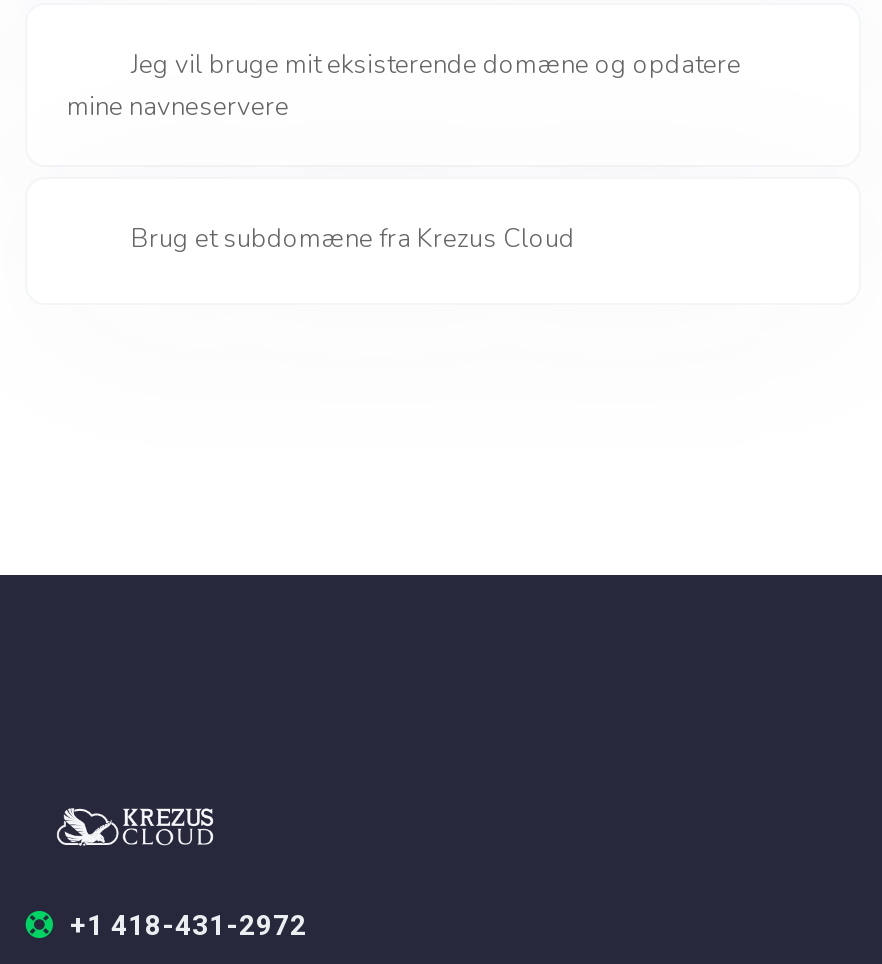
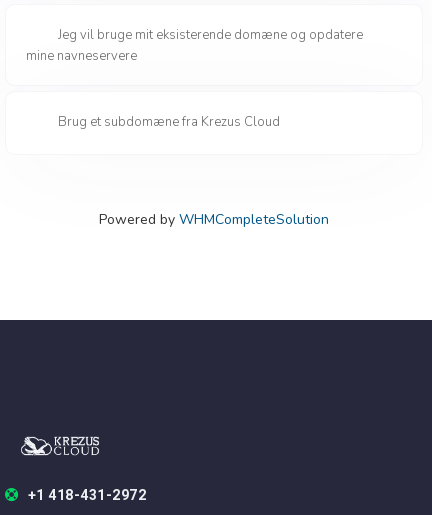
none -> [99,210,329,229] Powered by WHMCompleteSolution

